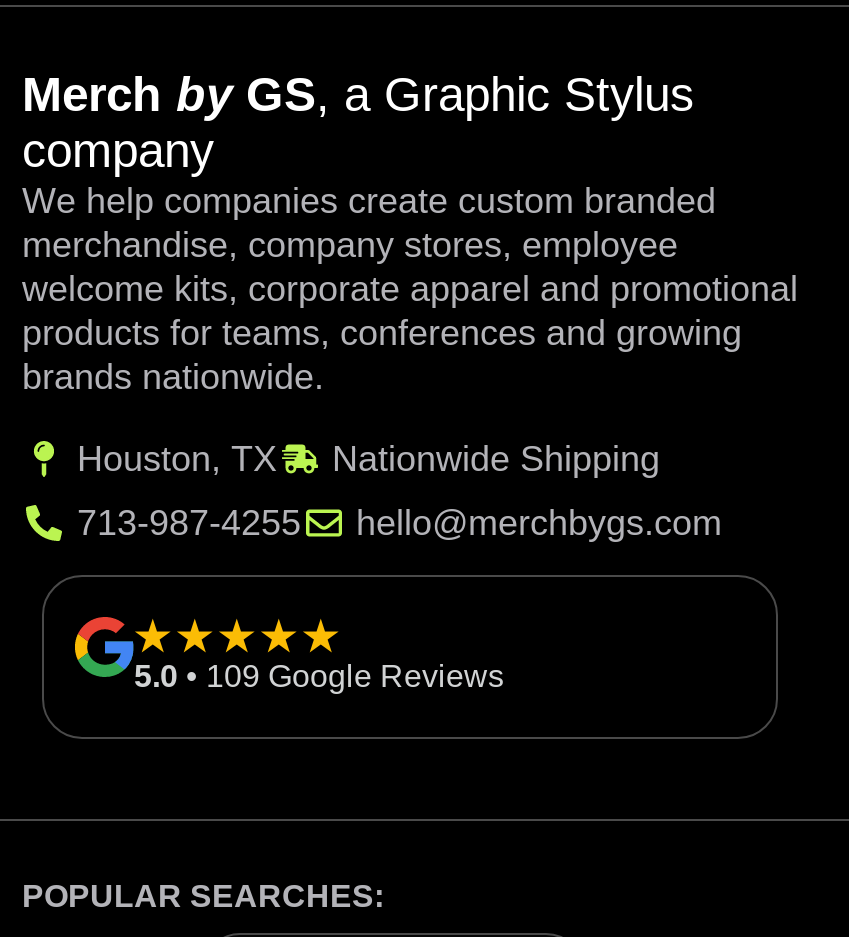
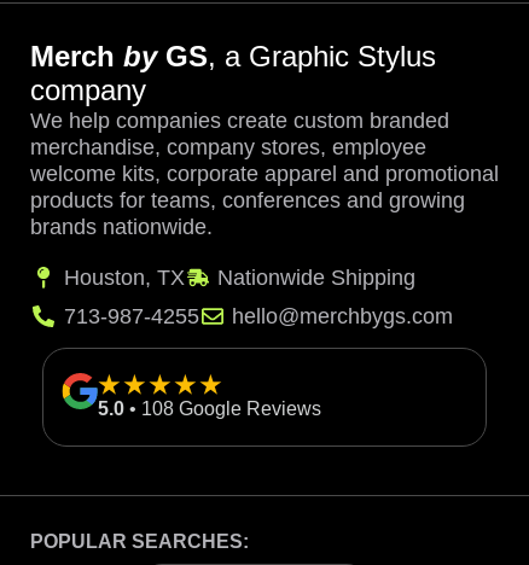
[134,660,504,694] 5.0 • 109 Google Reviews -> [98,398,321,418] 5.0 • 108 Google Reviews

